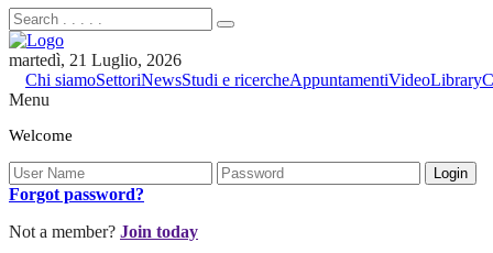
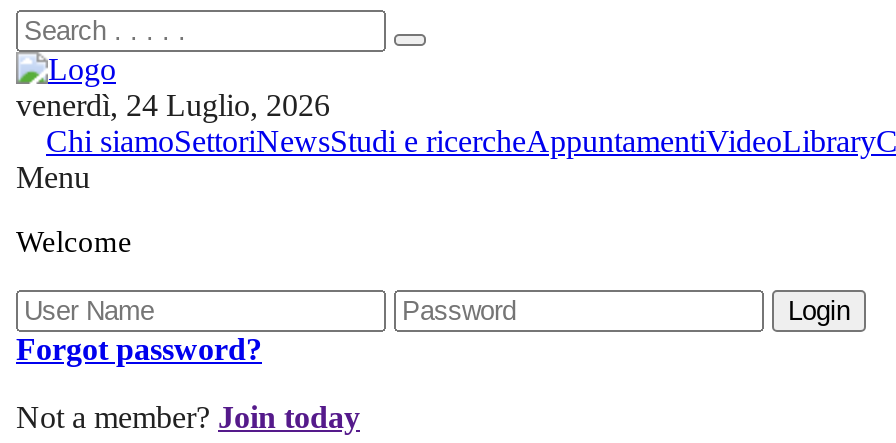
[9,51,182,69] martedì, 21 Luglio, 2026 -> [16,88,330,122] venerdì, 24 Luglio, 2026

